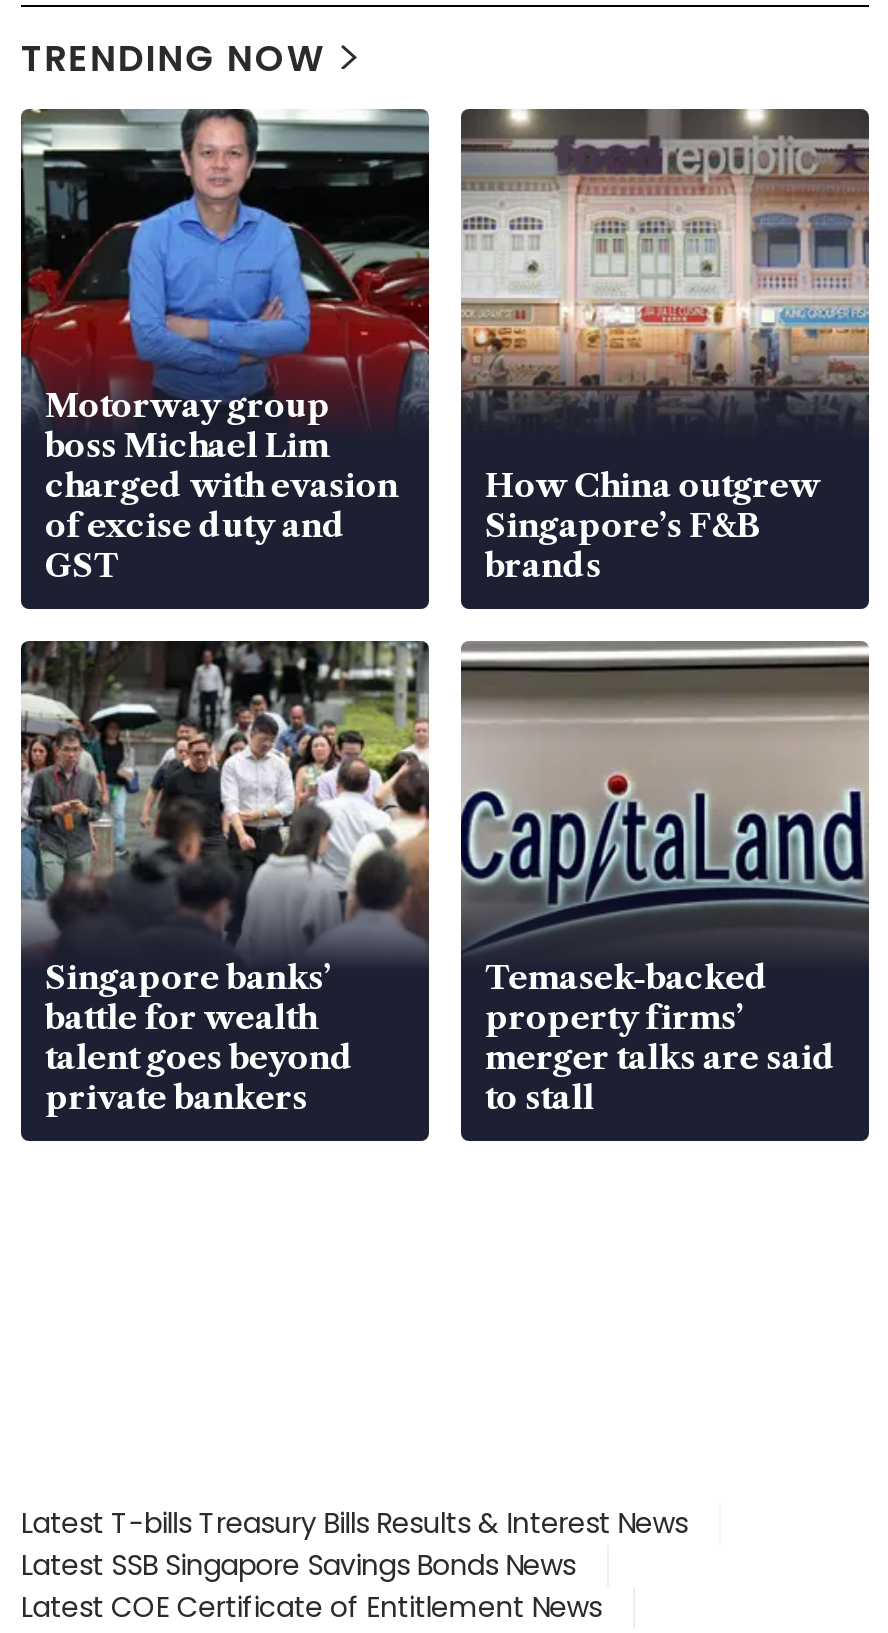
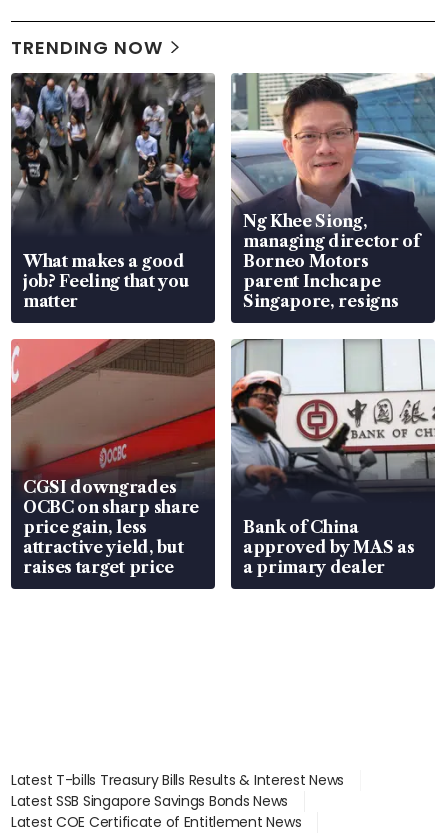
[21,109,431,585] [image] | Motorway group | boss Michael Lim | charged with evasion | of excise duty and | GST -> [10,72,216,311] [image] | What makes a good | job? Feeling that you | matter
[461,107,871,585] [image] | How China outgrew | Singapore’s F&B | brands -> [231,73,436,311] [image] | Ng Khee Siong, | managing director of | Borneo Motors | parent Inchcape | Singapore, resigns
[19,639,431,1117] [image] | Singapore banks’ | battle for wealth | talent goes beyond | private bankers -> [10,338,216,577] [image] | CGSI downgrades | OCBC on sharp share | price gain, less | attractive yield, but | raises target price
[459,639,871,1117] [image] | Temasek-backed | property firms’ | merger talks are said | to stall -> [231,339,435,577] [image] | Bank of China | approved by MAS as | a primary dealer

